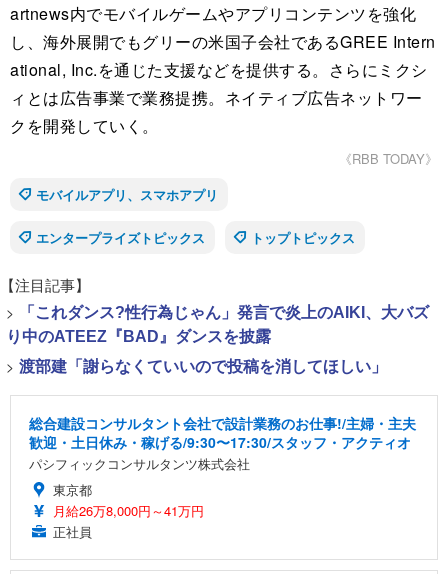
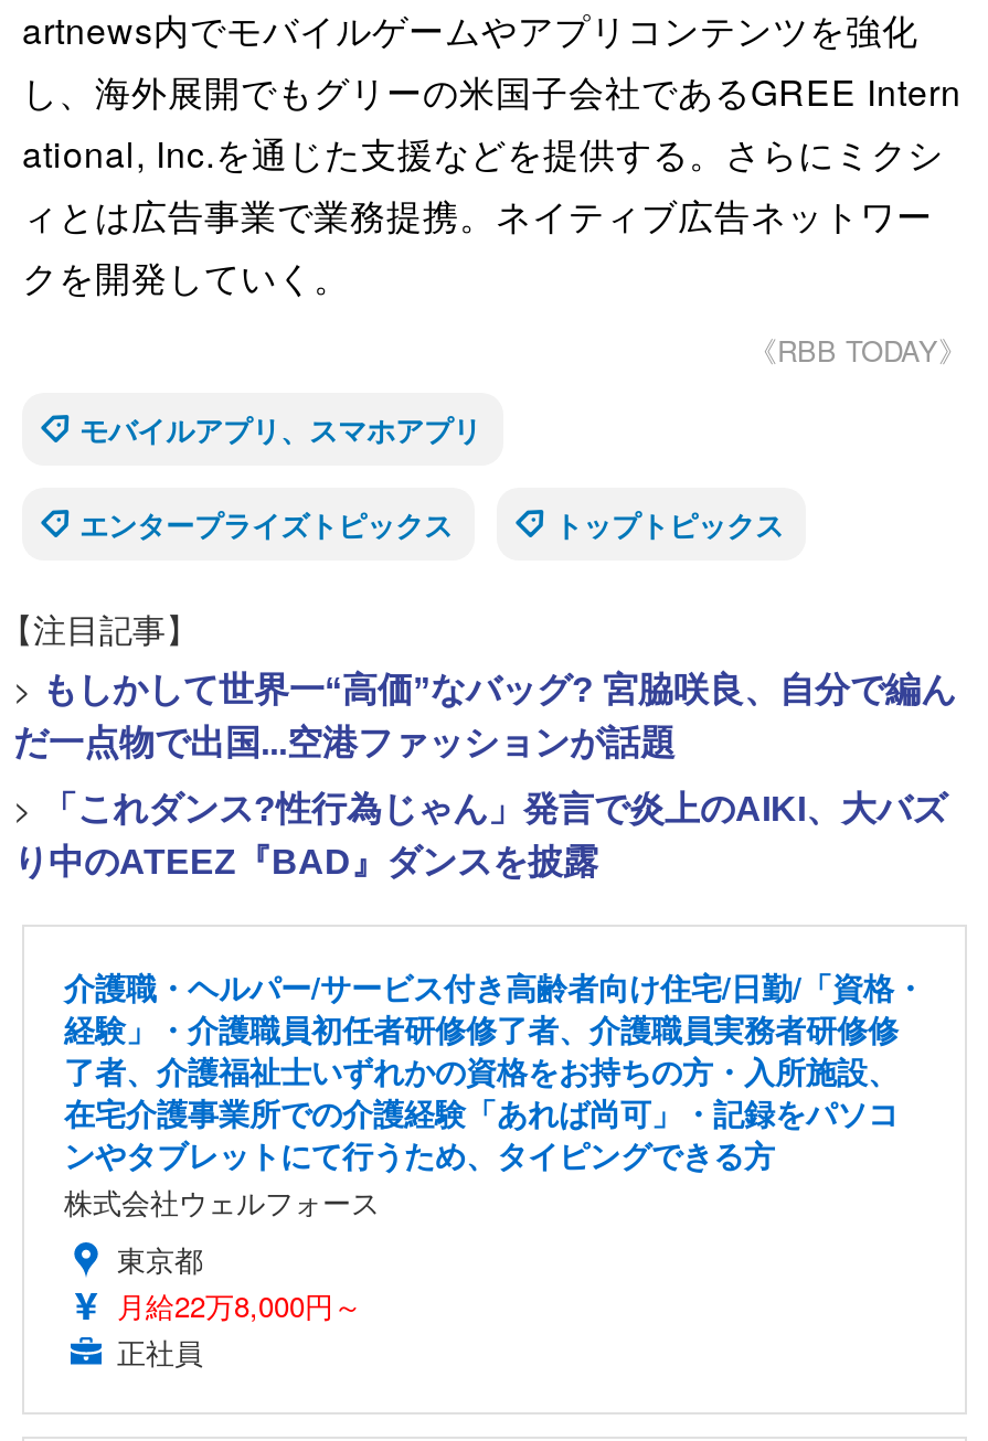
none -> [13,668,956,762] > もしかして世界一“高価”なバッグ? 宮脇咲良、自分で編ん | だ一点物で出国...空港ファッションが話題
[6,356,416,473] > 渡部建「謝らなくていいので投稿を消してほしい」 | 総合建設コンサルタント会社で設計業務のお仕事!/主婦・主夫 | 歓迎・土日休み・稼げる/9:30〜17:30/スタッフ・アクティオ | パシフィックコンサルタンツ株式会社 -> [64,965,925,1224] 介護職・ヘルパー/サービス付き高齢者向け住宅/日勤/「資格・ | 経験」・介護職員初任者研修修了者、介護職員実務者研修修 | 了者、介護福祉士いずれかの資格をお持ちの方・入所施設、 | 在宅介護事業所での介護経験「あれば尚可」・記録をパソコ | ンやタブレットにて行うため、タイピングできる方 | 株式会社ウェルフォース
[53,501,204,520] 月給26万8,000円～41万円 -> [117,1285,362,1327] 月給22万8,000円～

